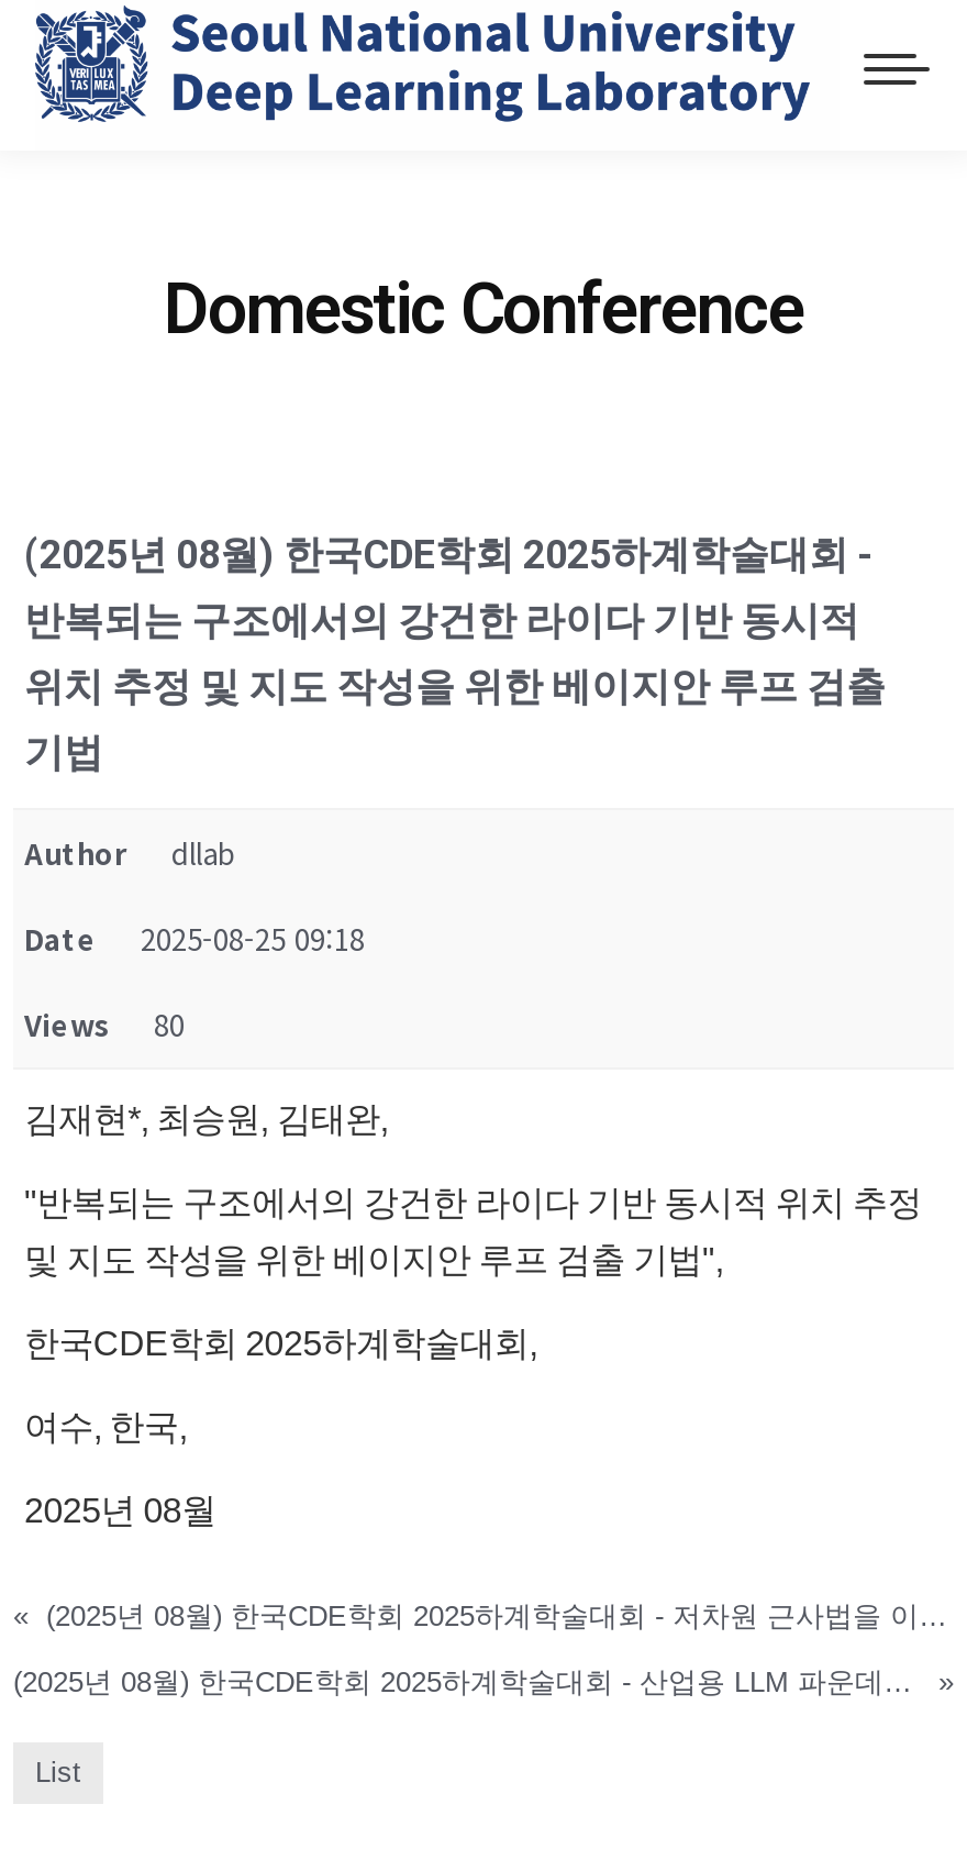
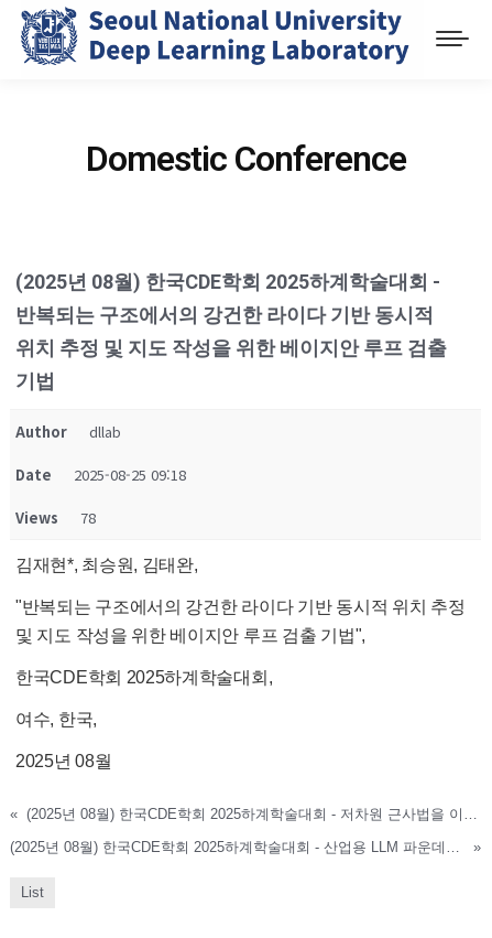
[24,1003,185,1045] Views 80 -> [15,507,96,528] Views 78

